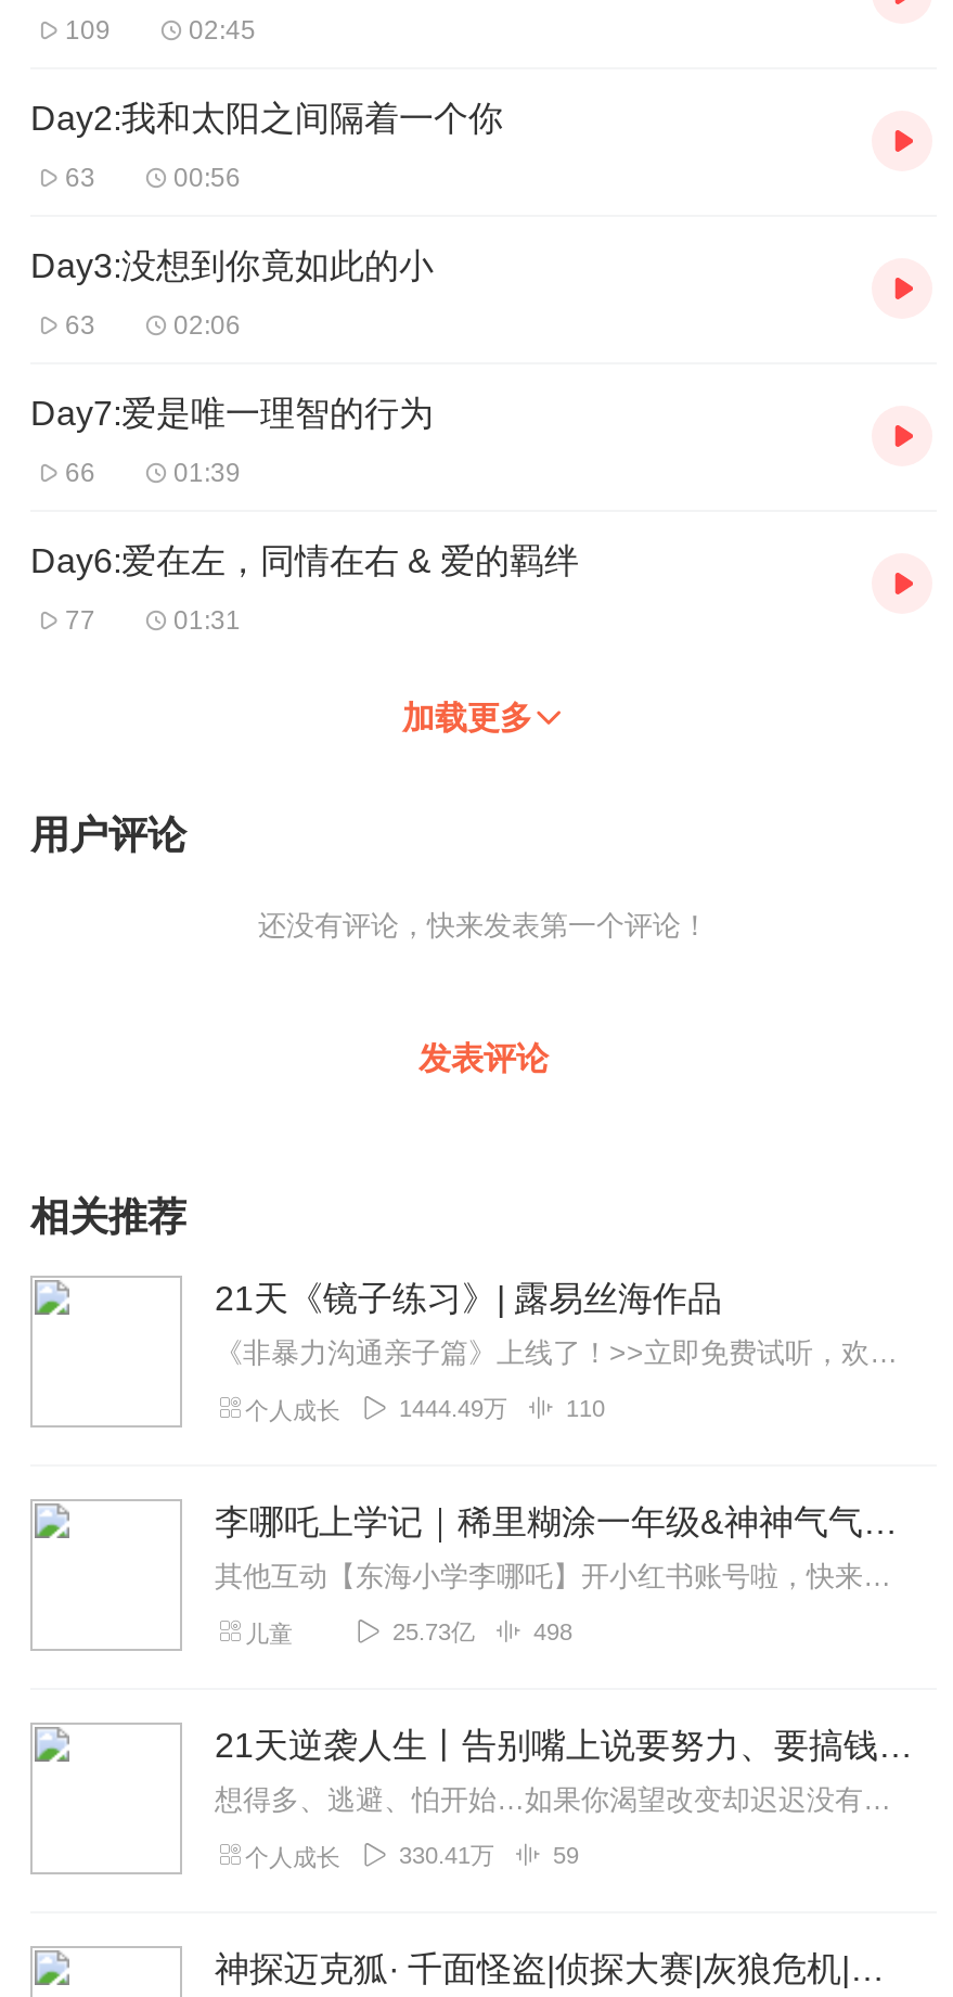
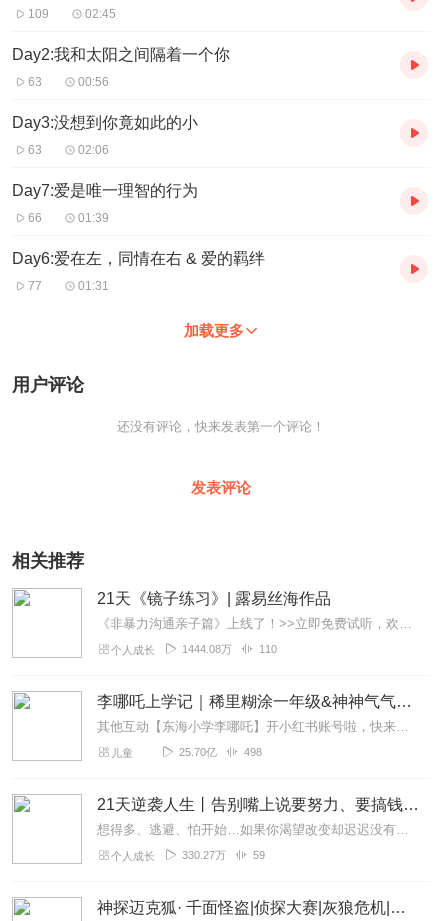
[399,1395,507,1421] 1444.49万 -> [182,643,232,655] 1444.08万
[392,1618,475,1644] 25.73亿 -> [179,746,217,758] 25.70亿
[399,1842,494,1868] 330.41万 -> [182,849,226,861] 330.27万

